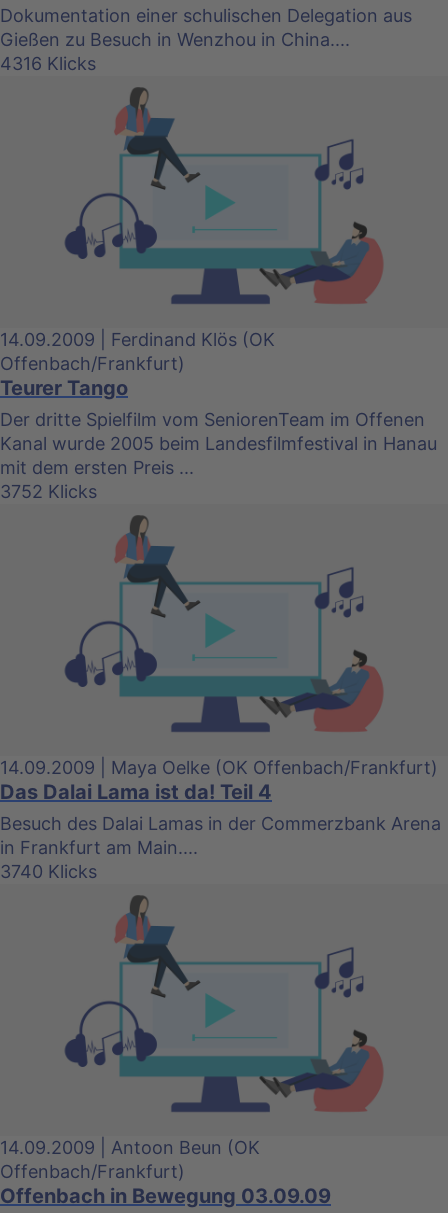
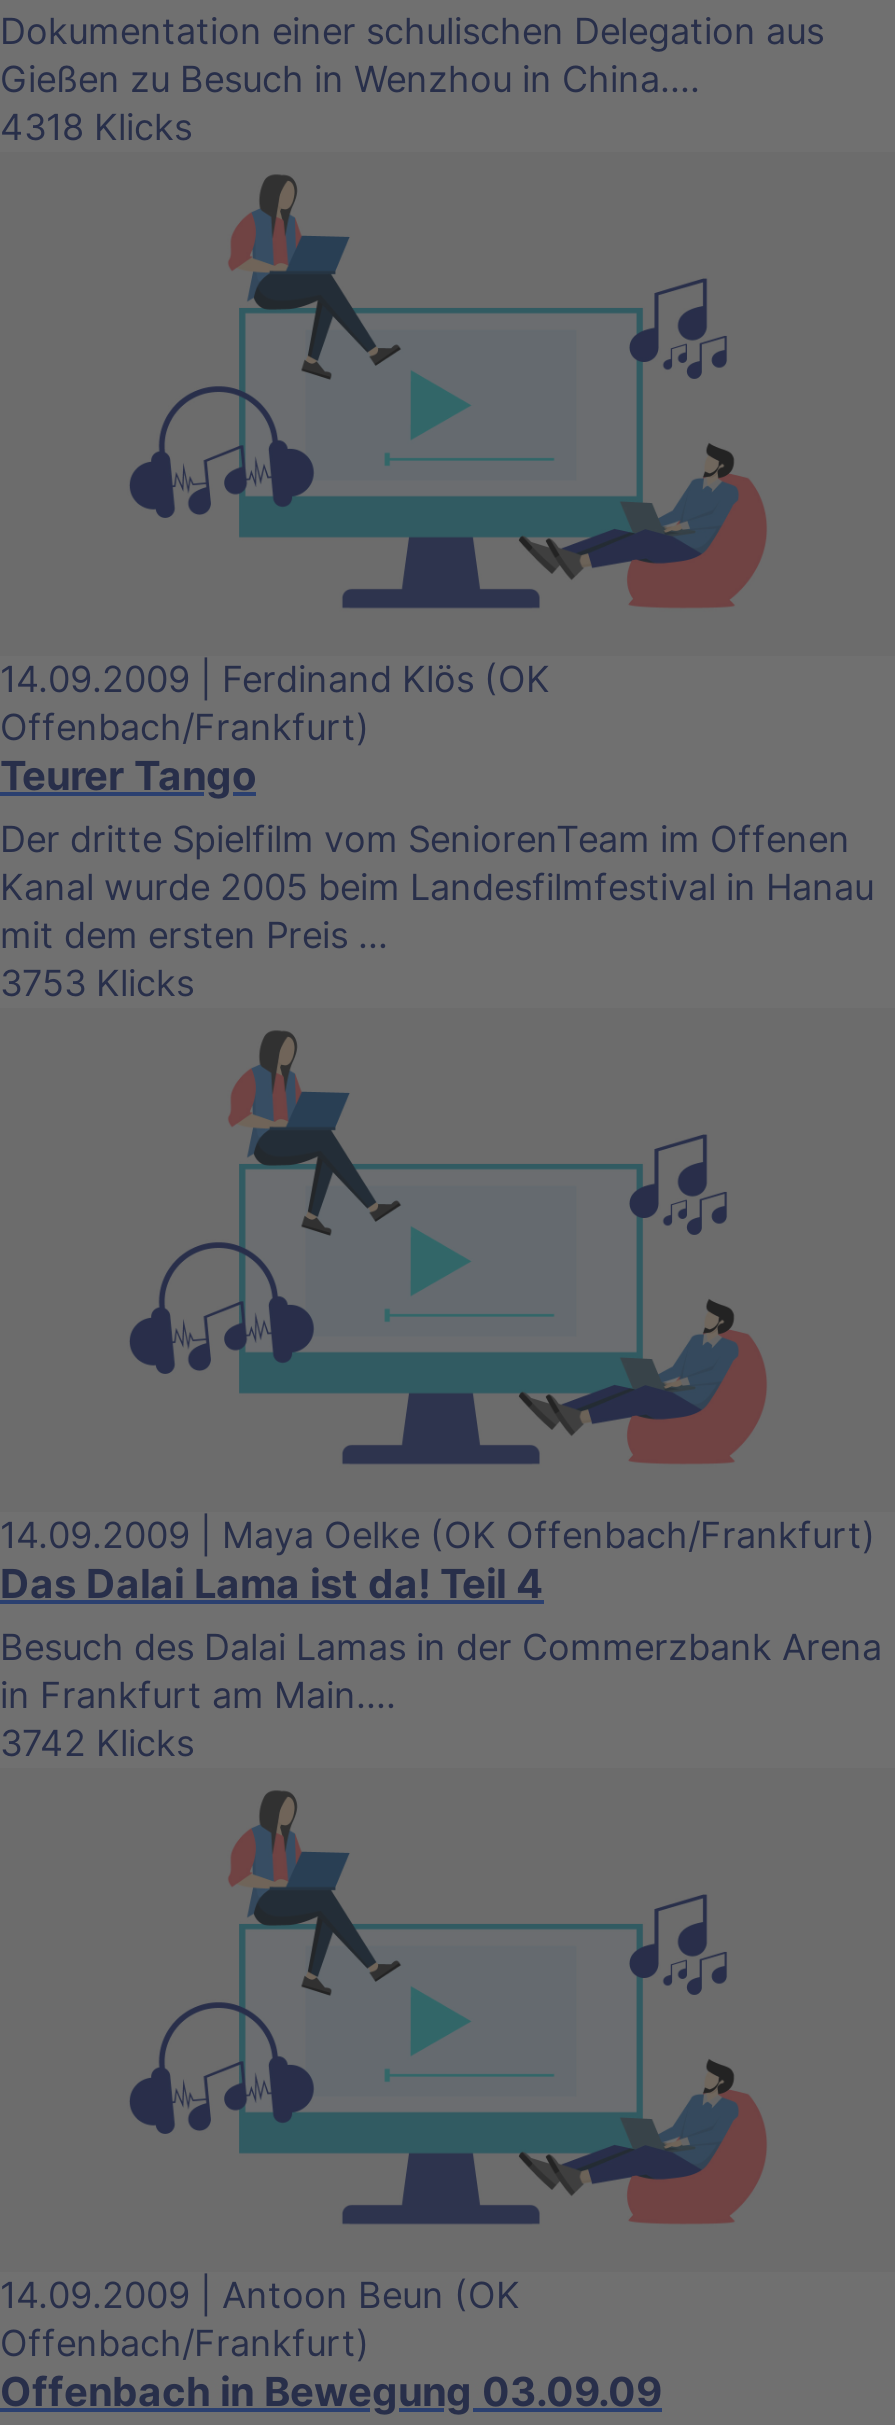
[0,53,96,74] 4316 Klicks -> [0,106,192,148] 4318 Klicks
[0,481,97,502] 3752 Klicks -> [0,962,194,1004] 3753 Klicks
[0,861,97,882] 3740 Klicks -> [0,1722,194,1764] 3742 Klicks

